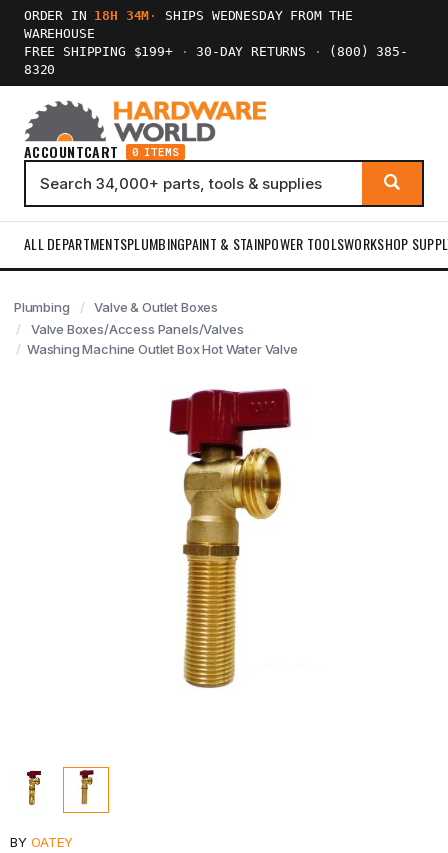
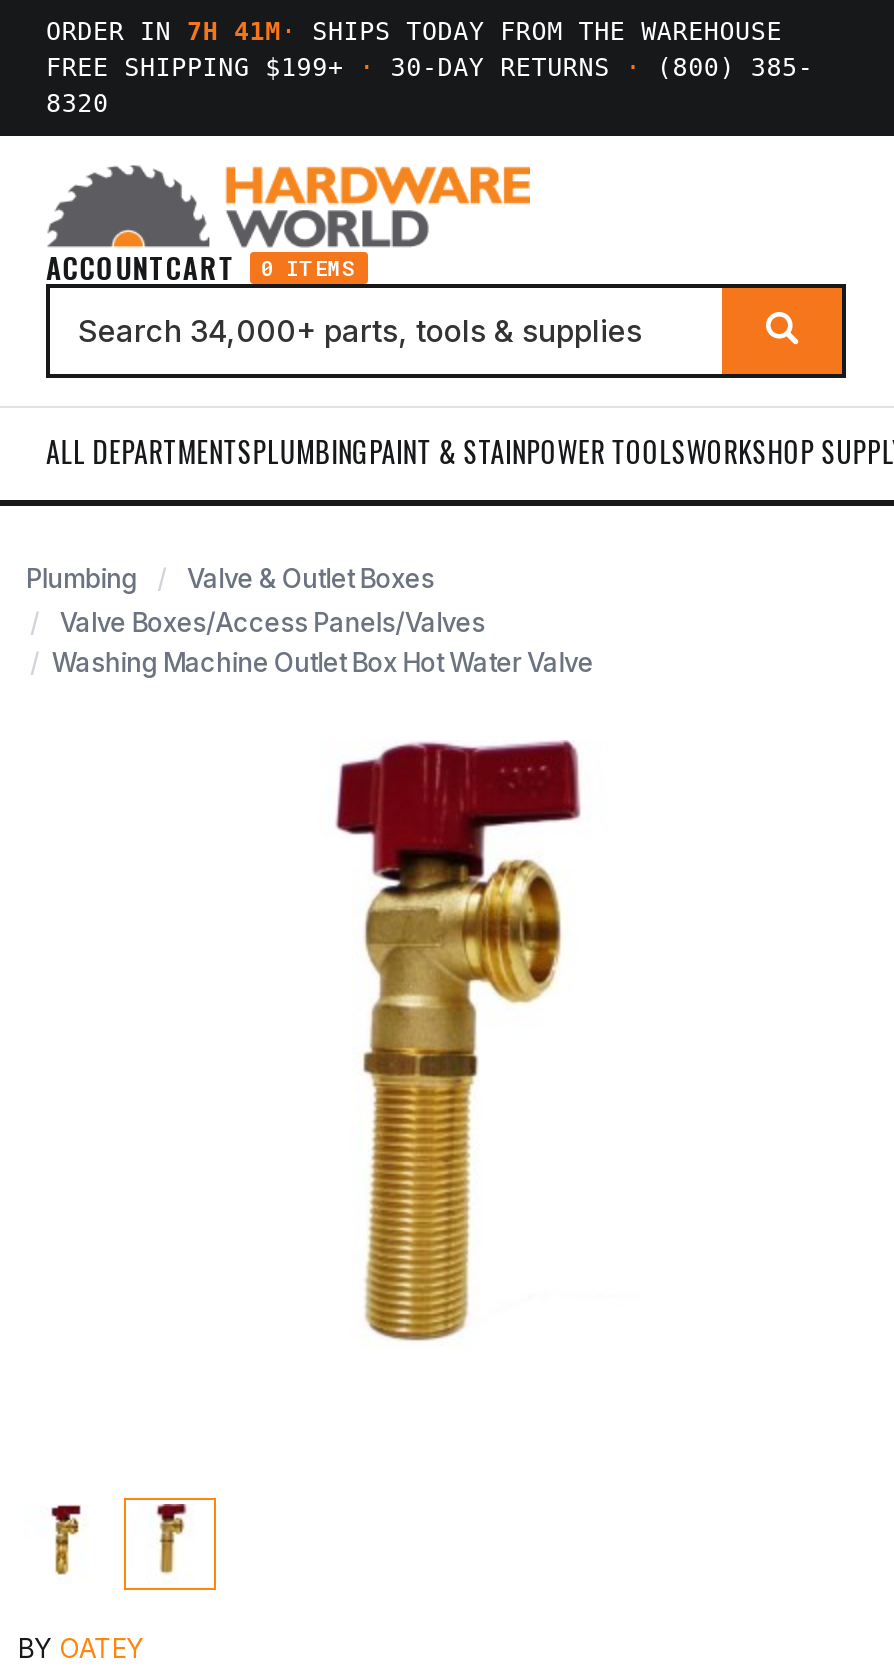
[24,8,353,41] ORDER IN 18H 34M · SHIPS WEDNESDAY FROM THE | WAREHOUSE -> [46,16,782,46] ORDER IN 7H 41M · SHIPS TODAY FROM THE WAREHOUSE

